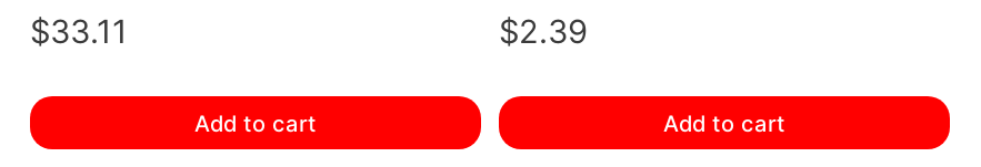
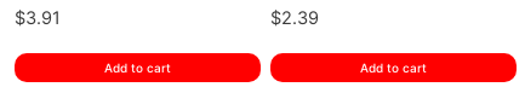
[30,13,128,53] $33.11 -> [15,8,61,29] $3.91

